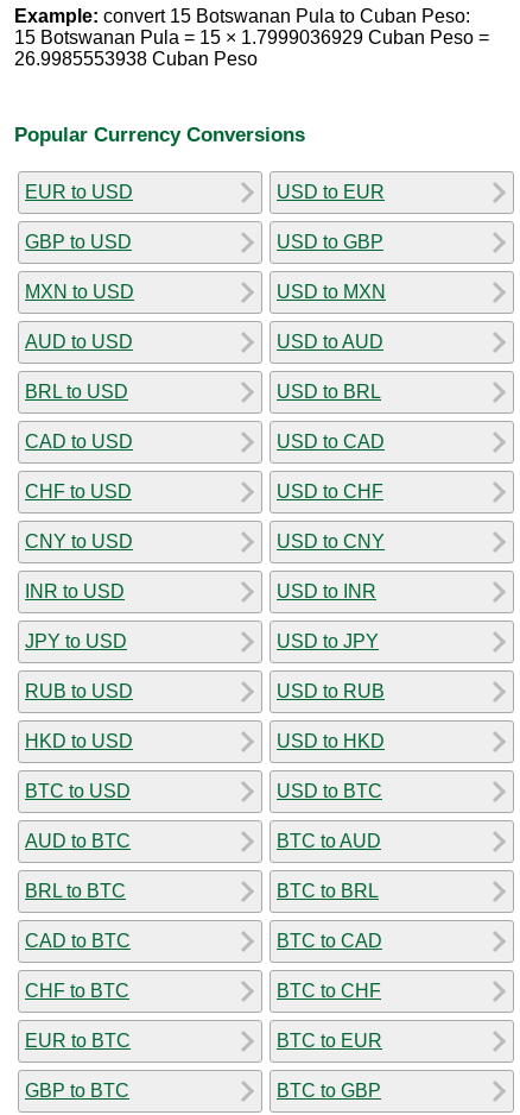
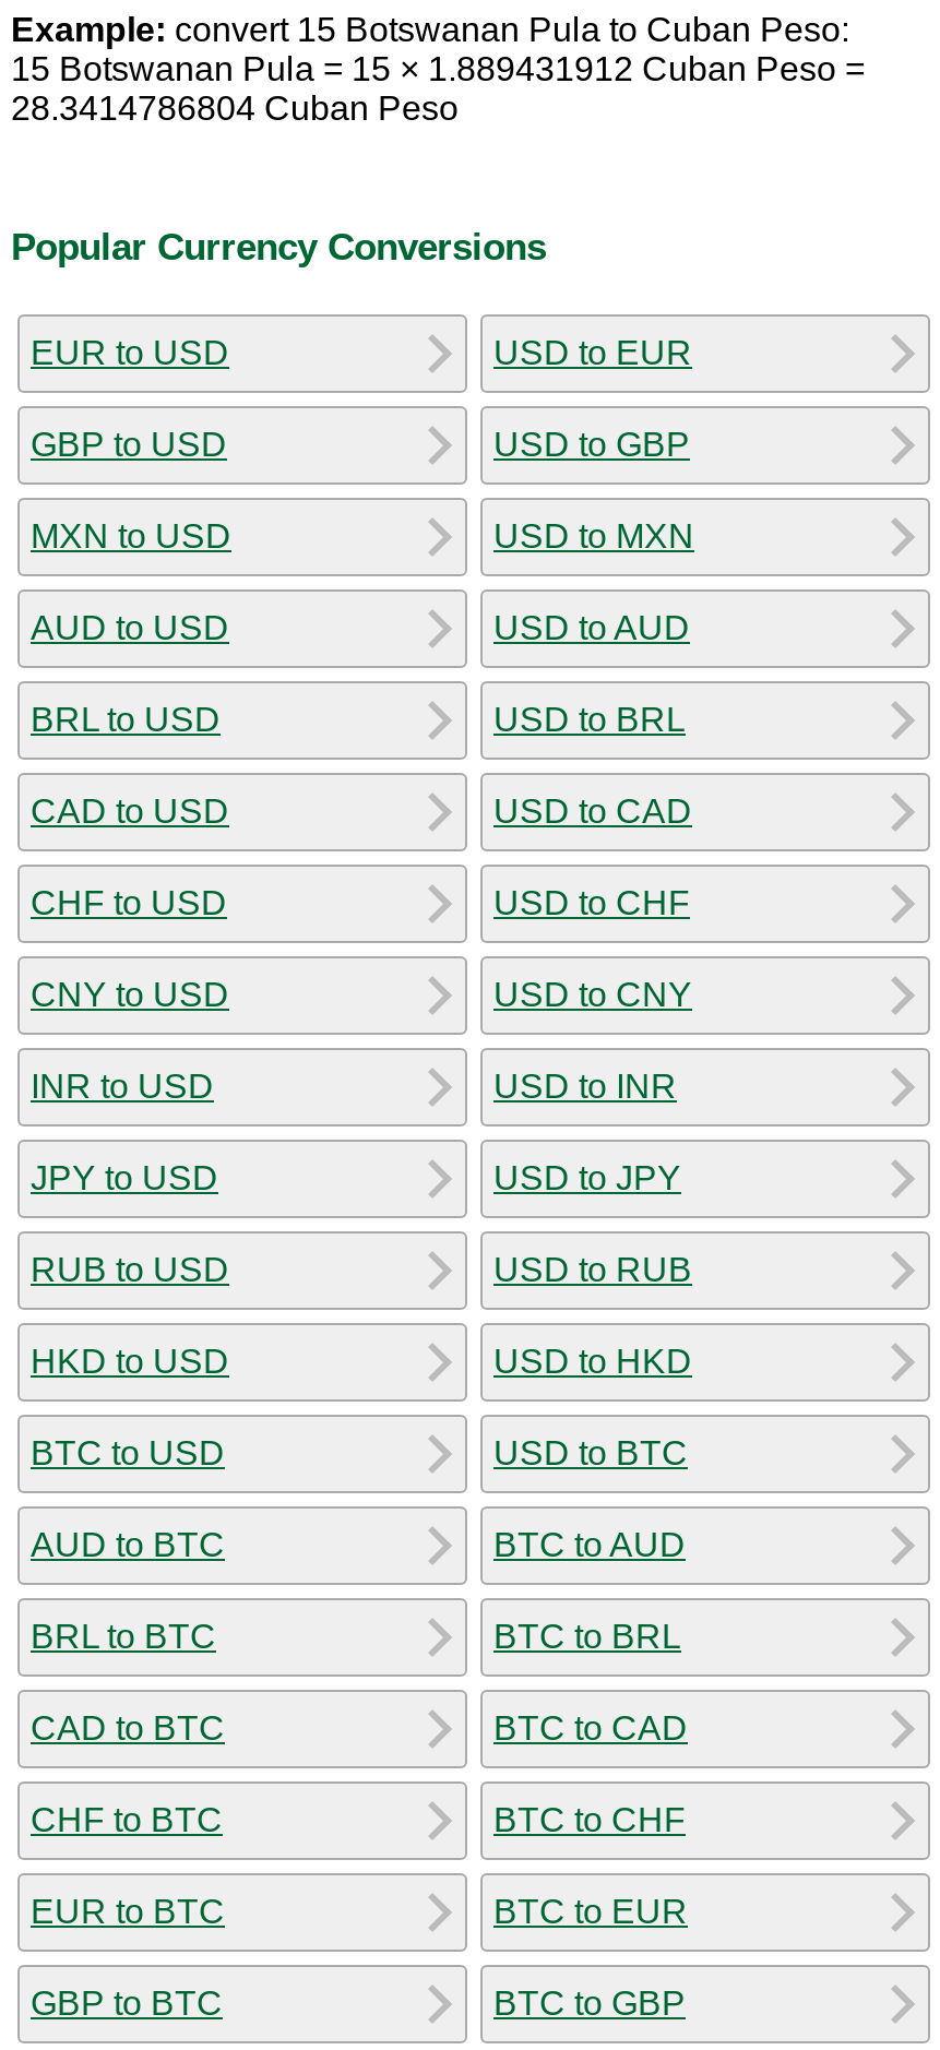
[14,28,489,48] 15 Botswanan Pula = 15 × 1.7999036929 Cuban Peso = -> [11,51,865,88] 15 Botswanan Pula = 15 × 1.889431912 Cuban Peso =
[14,49,258,69] 26.9985553938 Cuban Peso -> [11,90,459,127] 28.3414786804 Cuban Peso

